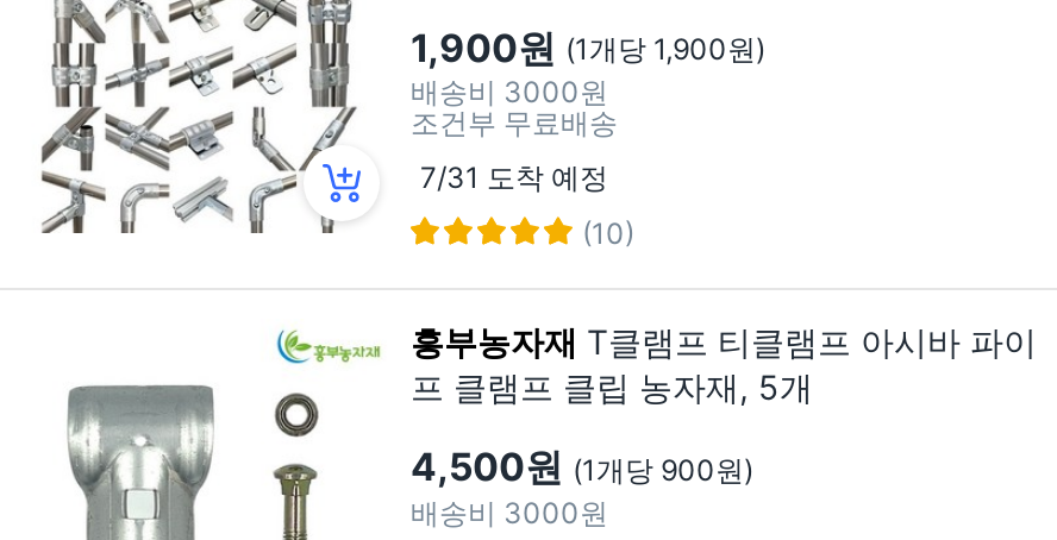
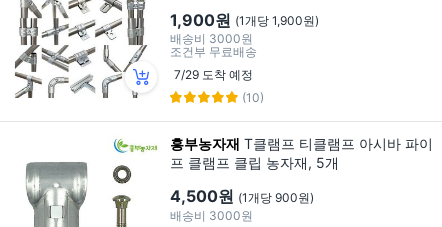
[420,159,608,195] 7/31 도착 예정 -> [174,67,253,82] 7/29 도착 예정

